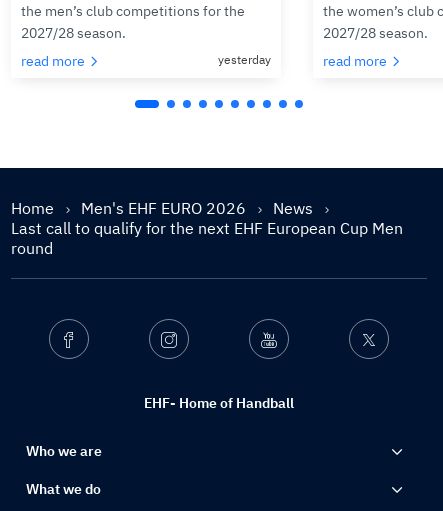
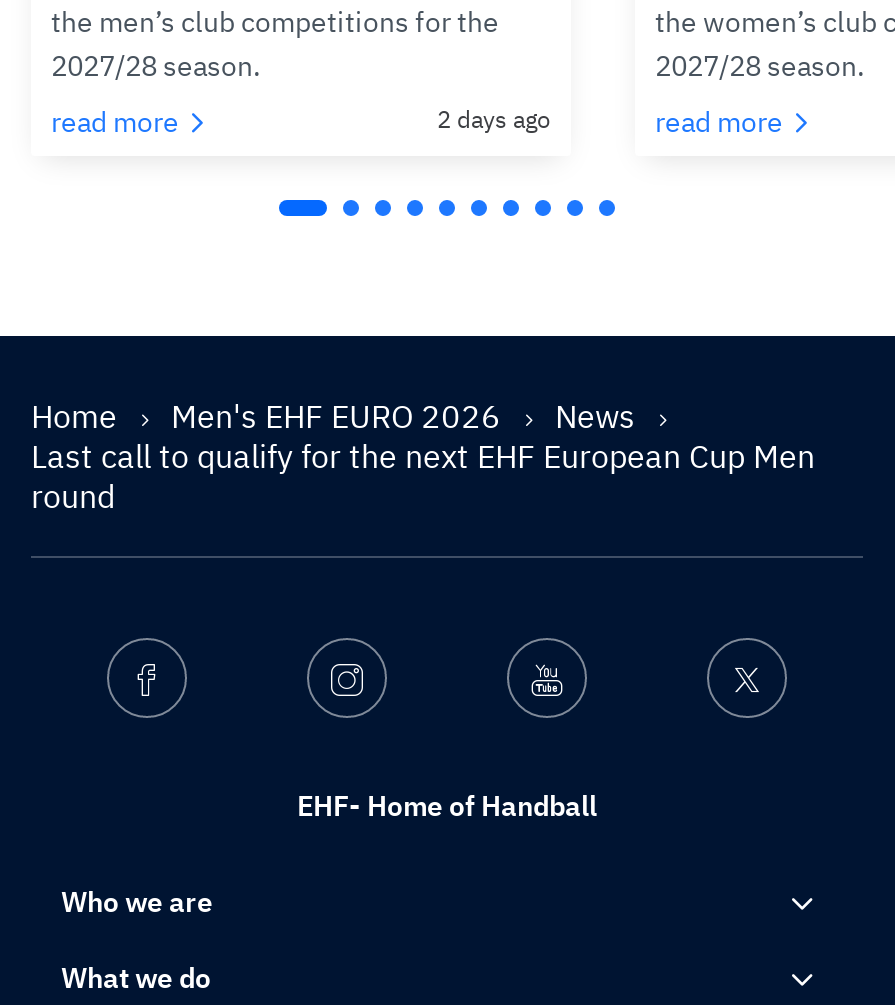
[218,52,271,67] yesterday -> [437,104,551,134] 2 days ago

